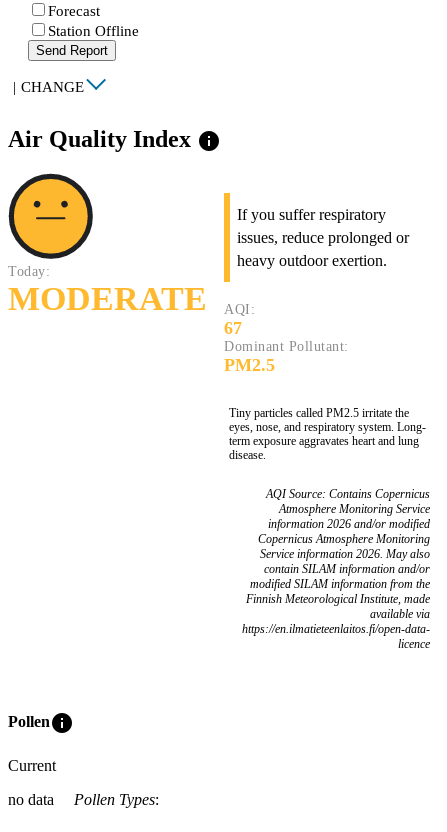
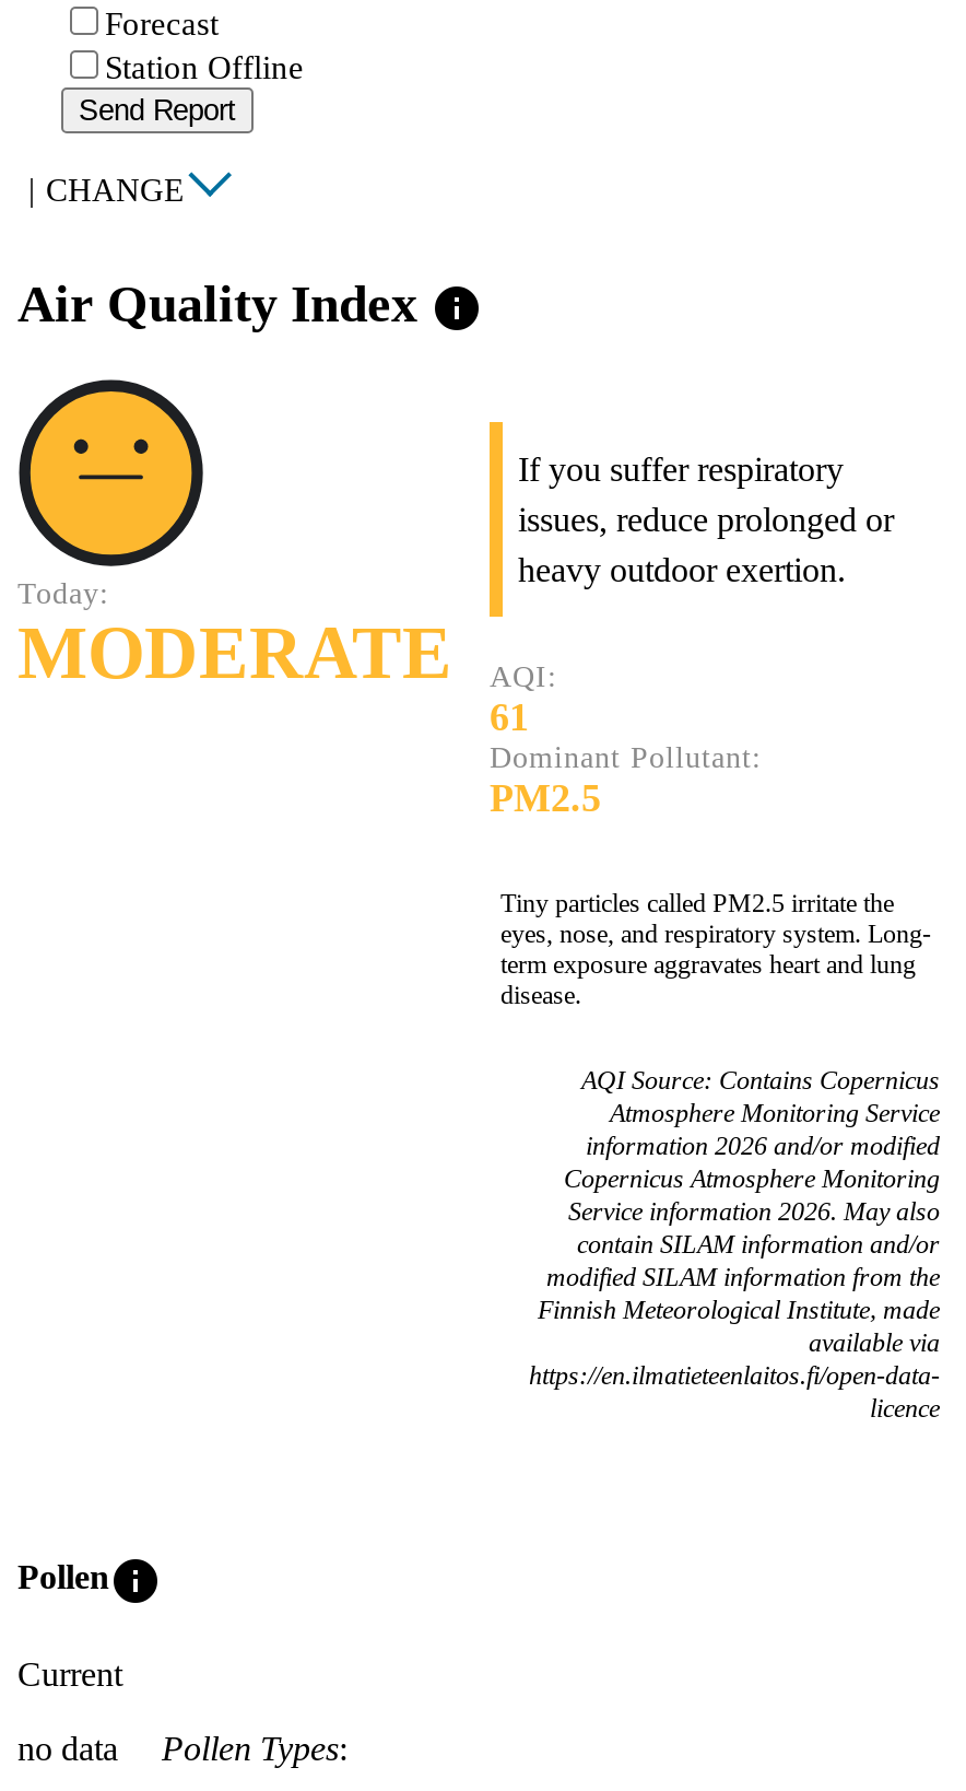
[224,318,242,338] 67 -> [490,696,529,740] 61

